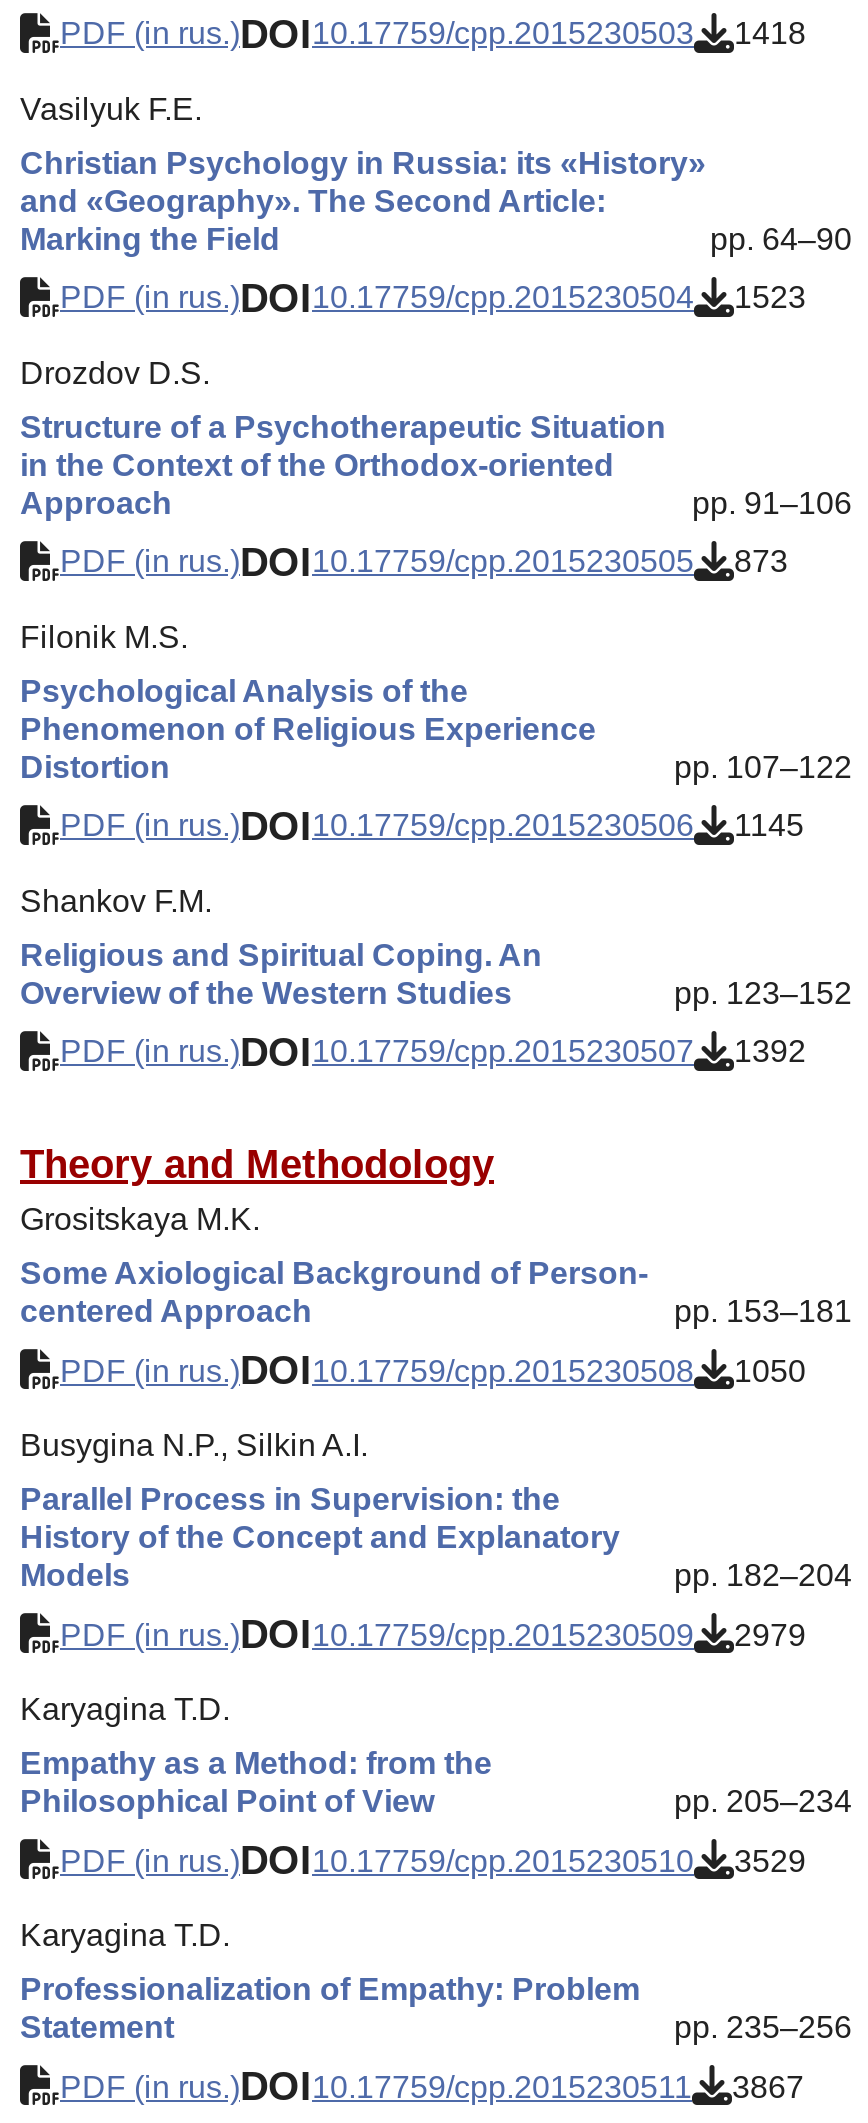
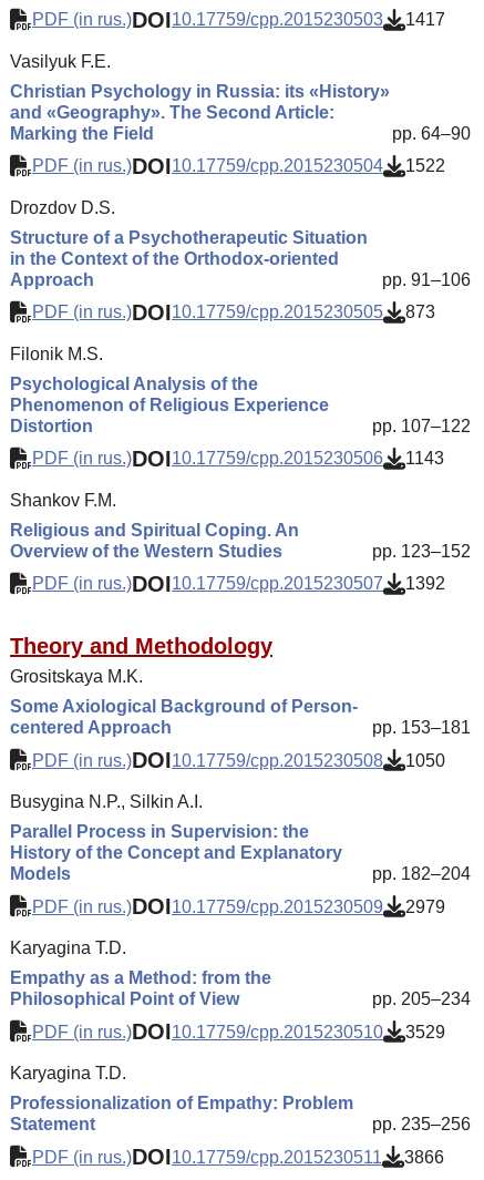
[60,11,806,55] PDF (in rus.)DOI10.17759/cpp.2015230503 1418 -> [32,7,445,32] PDF (in rus.)DOI10.17759/cpp.2015230503 1417
[60,275,806,319] PDF (in rus.)DOI10.17759/cpp.2015230504 1523 -> [32,154,445,178] PDF (in rus.)DOI10.17759/cpp.2015230504 1522
[60,803,804,847] PDF (in rus.)DOI10.17759/cpp.2015230506 1145 -> [32,446,444,471] PDF (in rus.)DOI10.17759/cpp.2015230506 1143
[60,2065,804,2109] PDF (in rus.)DOI10.17759/cpp.2015230511 3867 -> [32,1145,444,1169] PDF (in rus.)DOI10.17759/cpp.2015230511 3866

